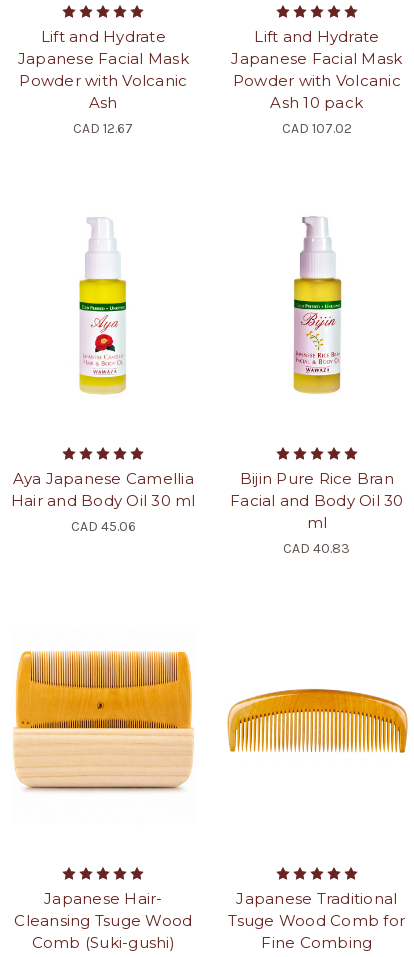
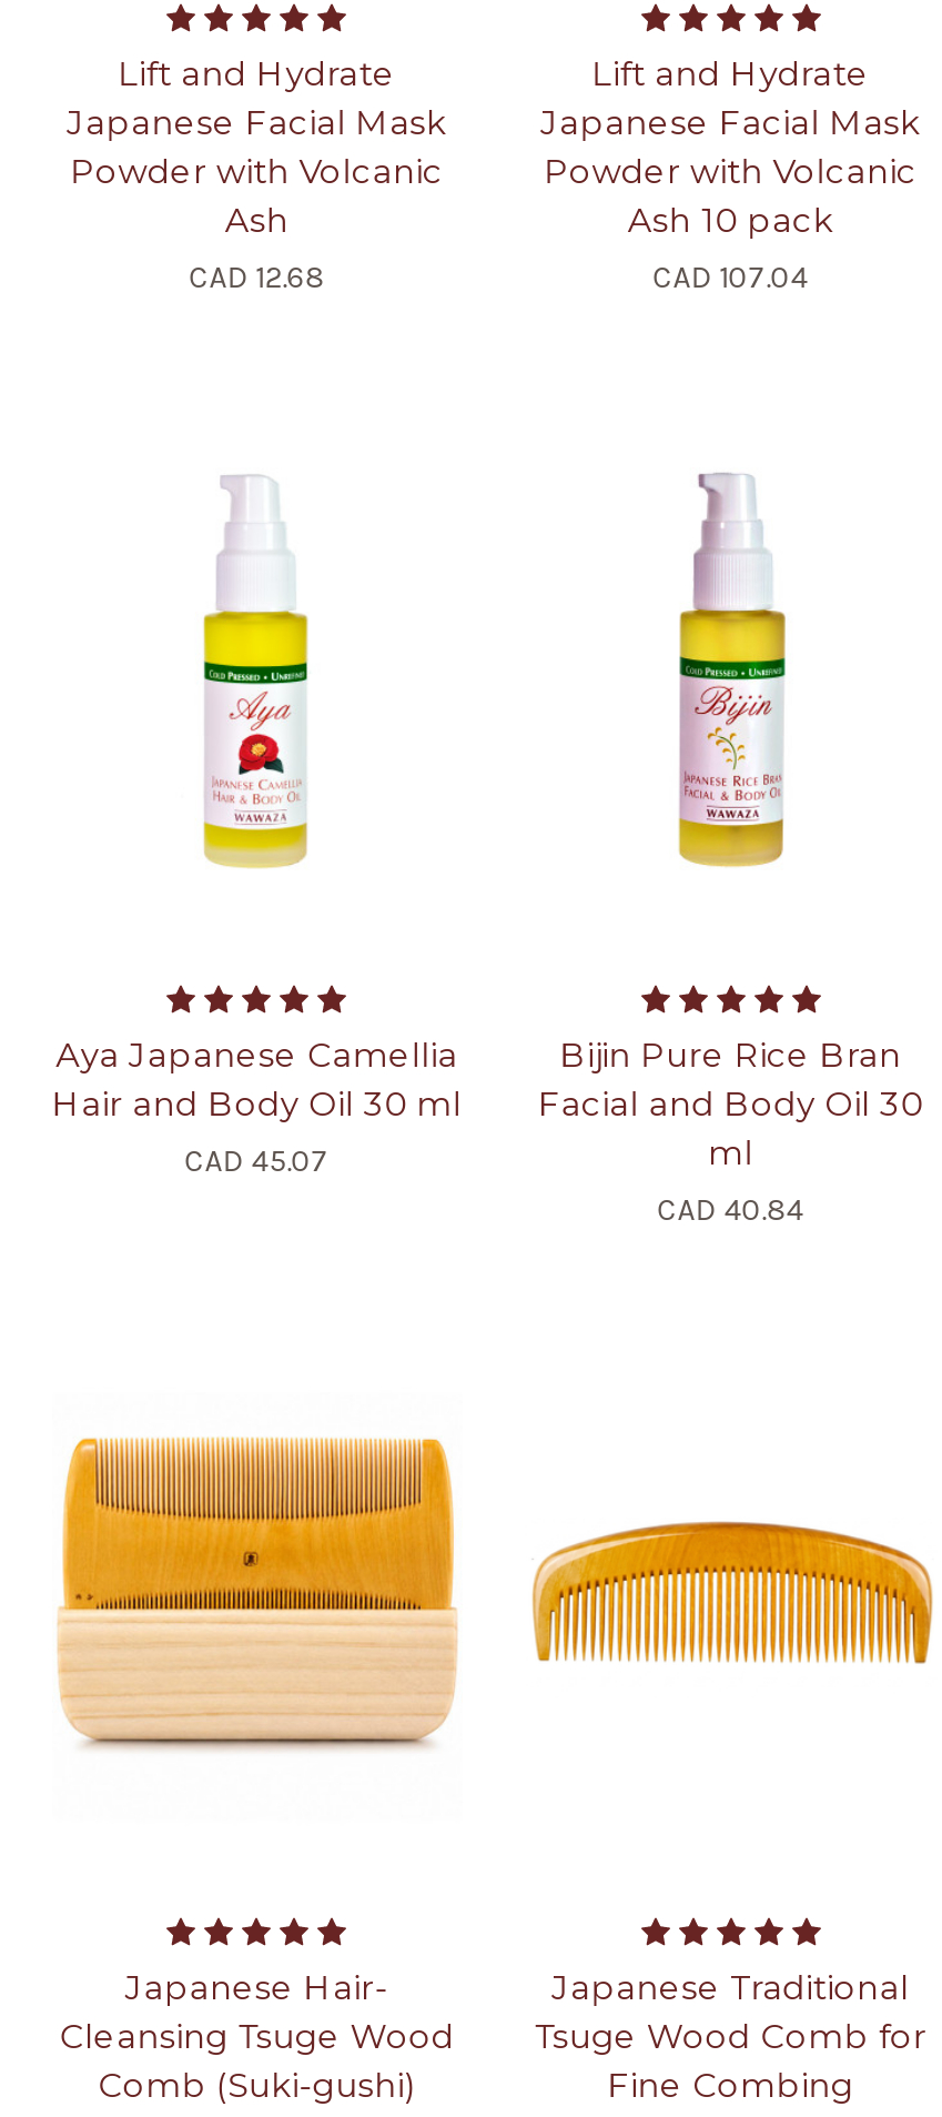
[73,120,133,137] CAD 12.67 -> [189,259,325,296] CAD 12.68
[282,120,352,137] CAD 107.02 -> [653,259,808,296] CAD 107.04
[71,518,136,535] CAD 45.06 -> [185,1142,329,1180] CAD 45.07
[283,540,350,557] CAD 40.83 -> [658,1191,804,1228] CAD 40.84

